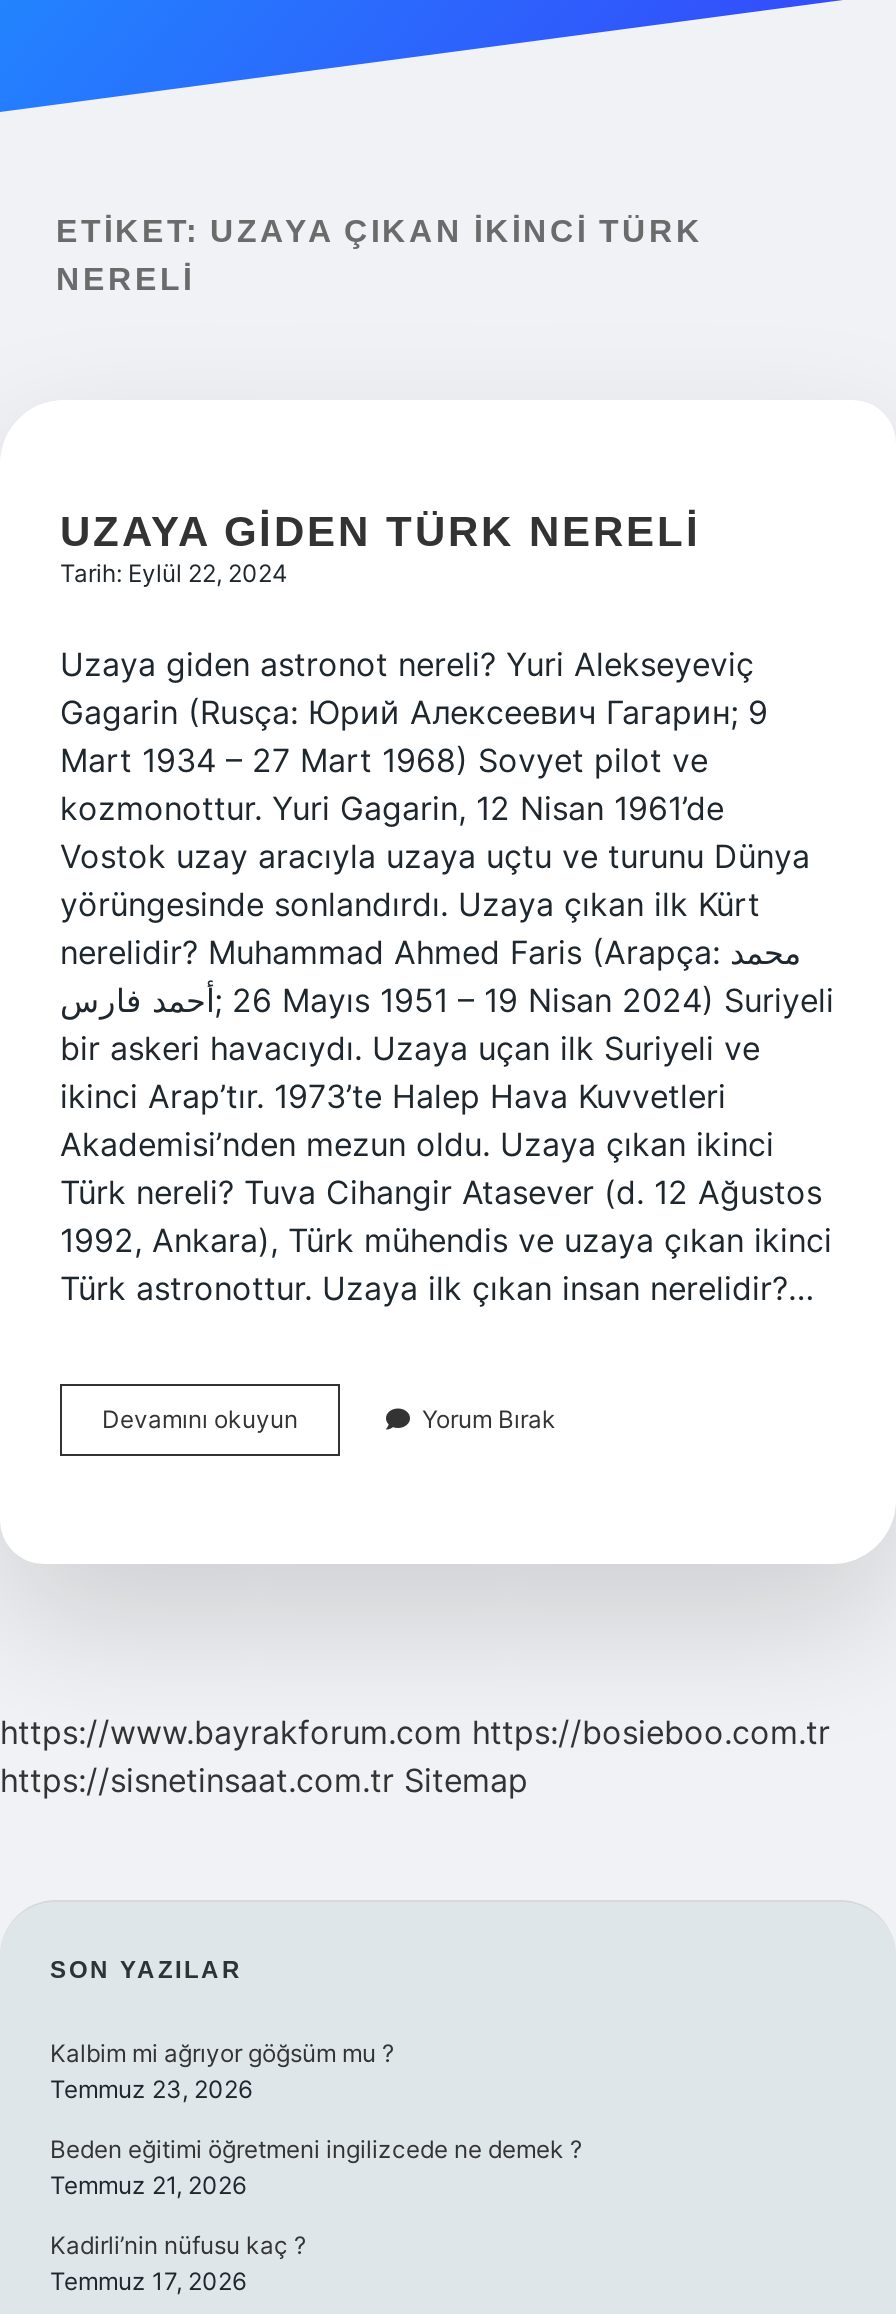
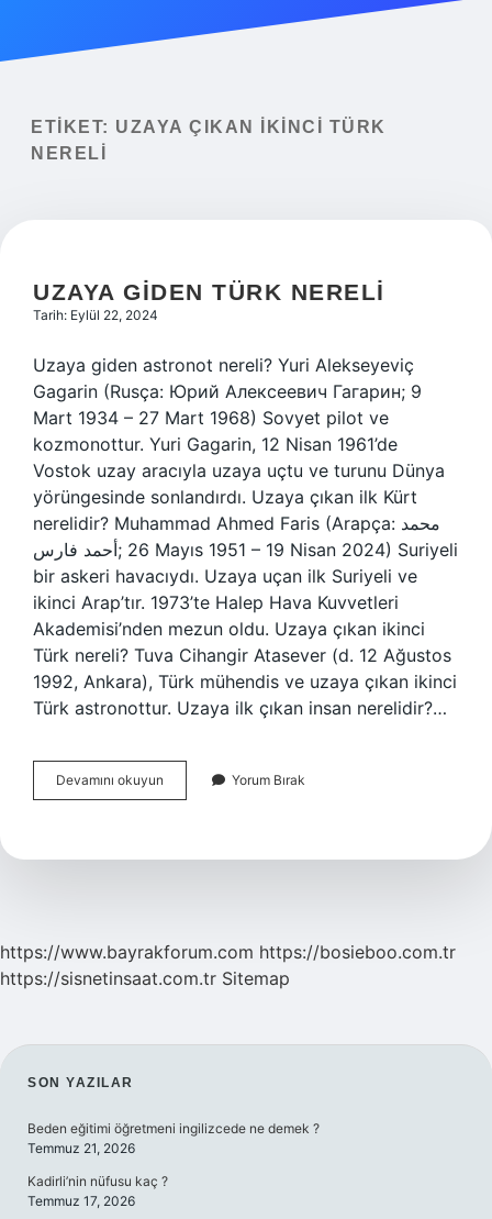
[50,2038,394,2104] Kalbim mi ağrıyor göğsüm mu ? | Temmuz 23, 2026 -> none

